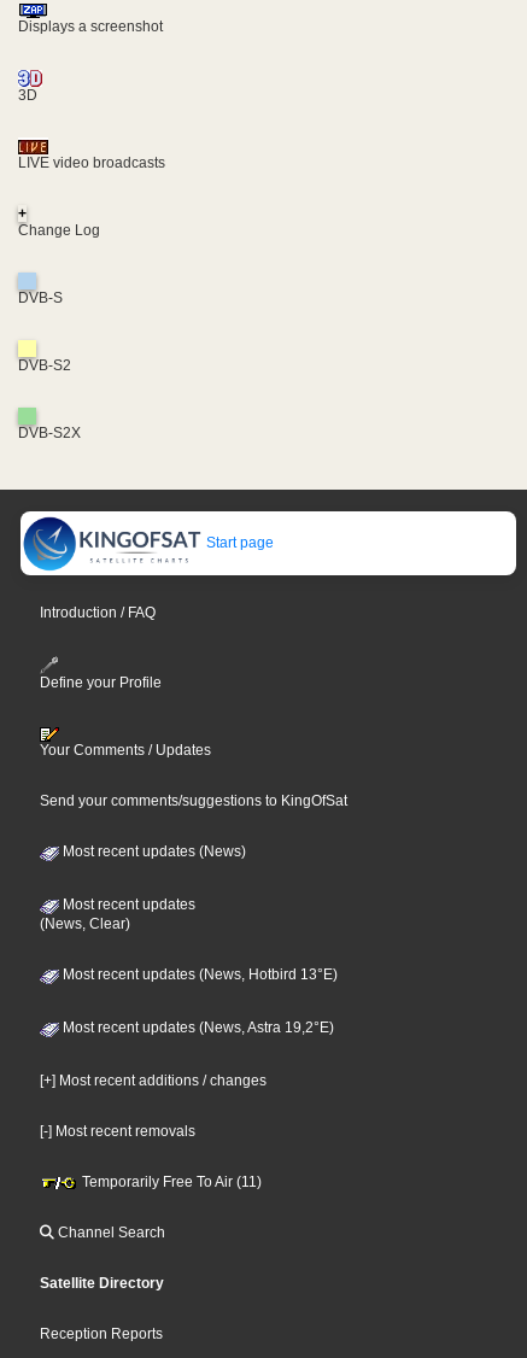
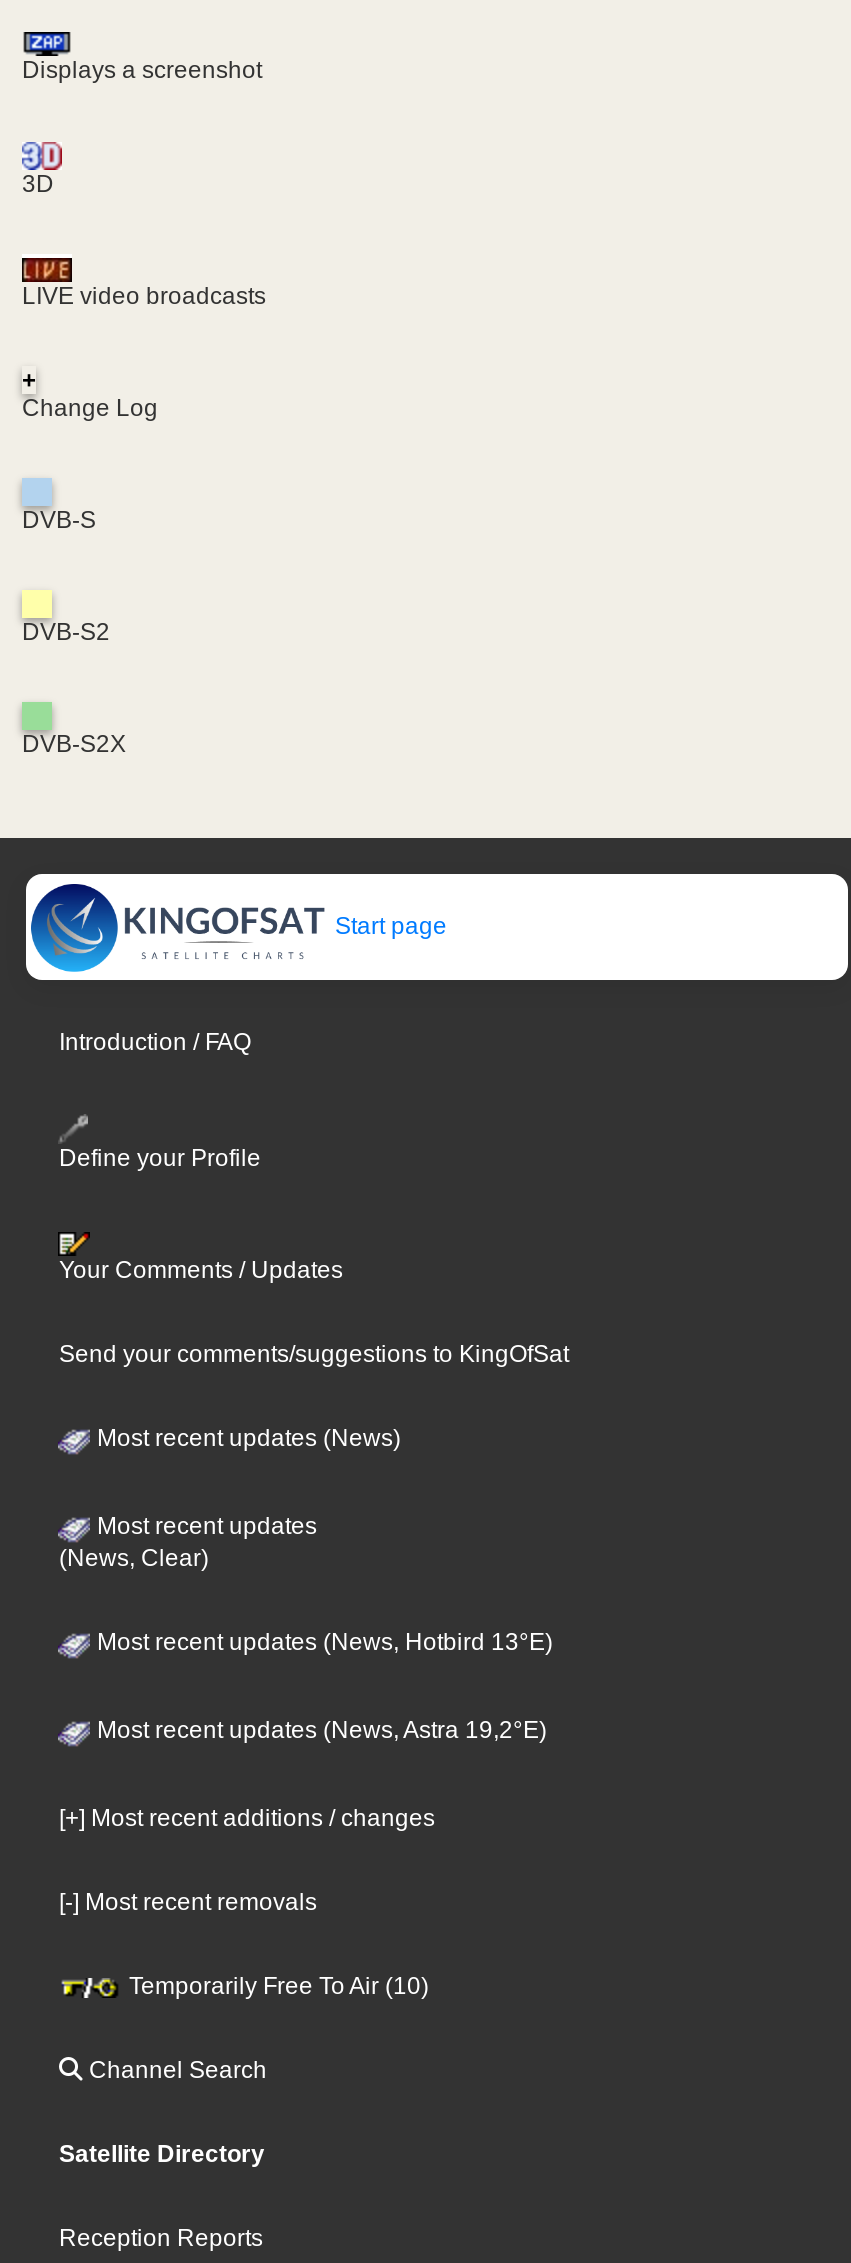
[79,1173,262,1190] Temporarily Free To Air (11) -> [123,1971,429,1999] Temporarily Free To Air (10)

